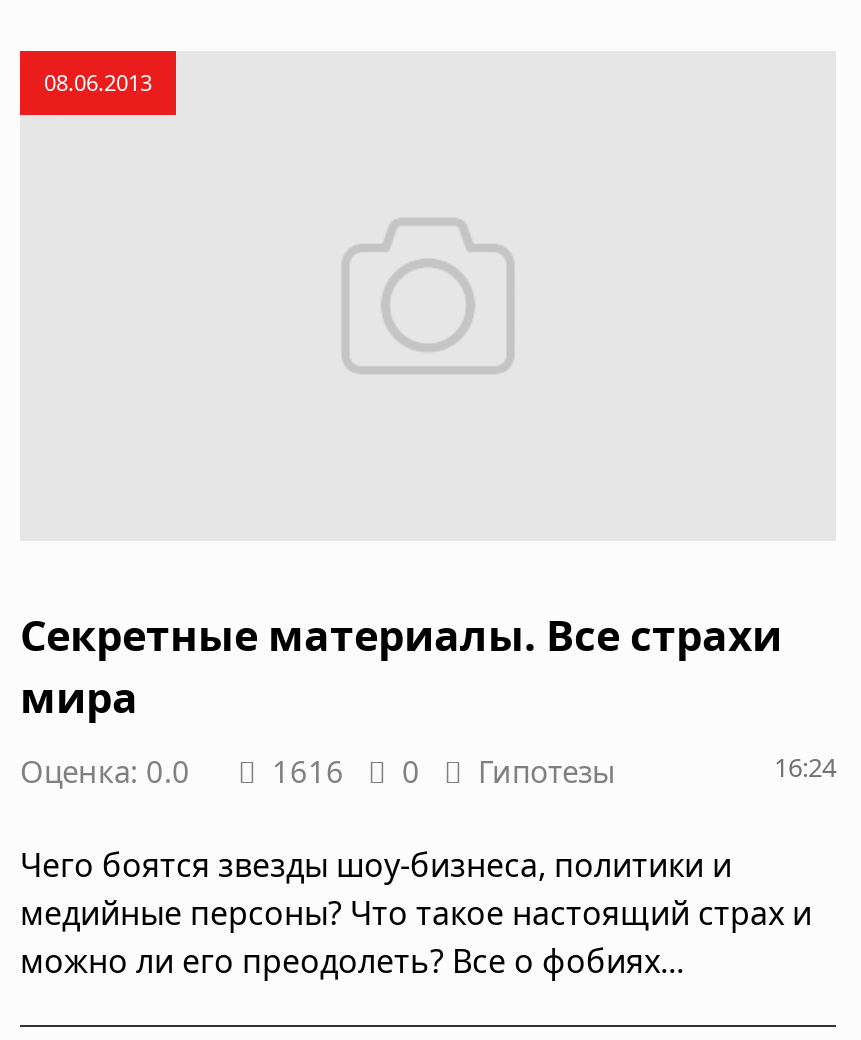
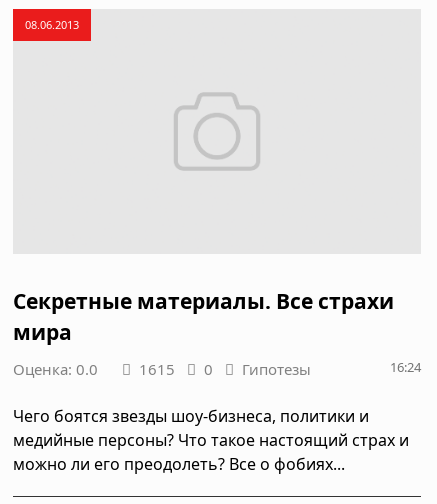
[20,751,616,791] Оценка: 0.0 1616 0 Гипотезы -> [13,359,311,379] Оценка: 0.0 1615 0 Гипотезы

